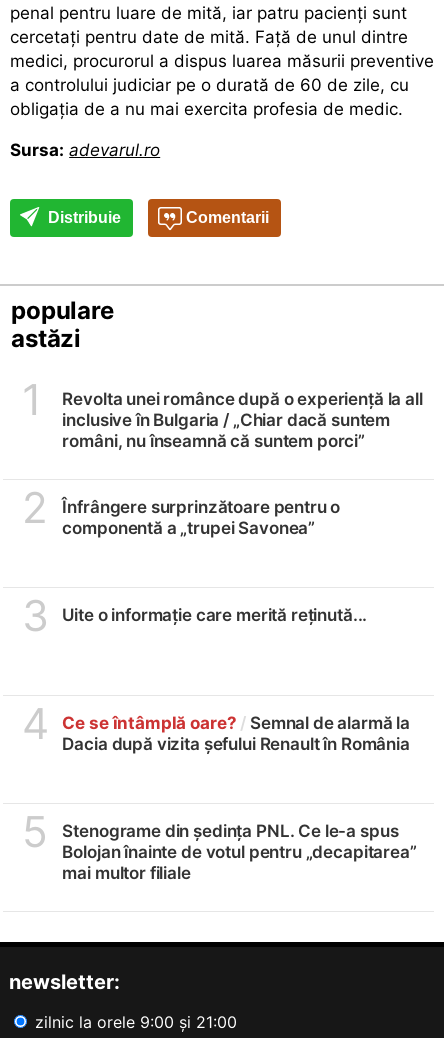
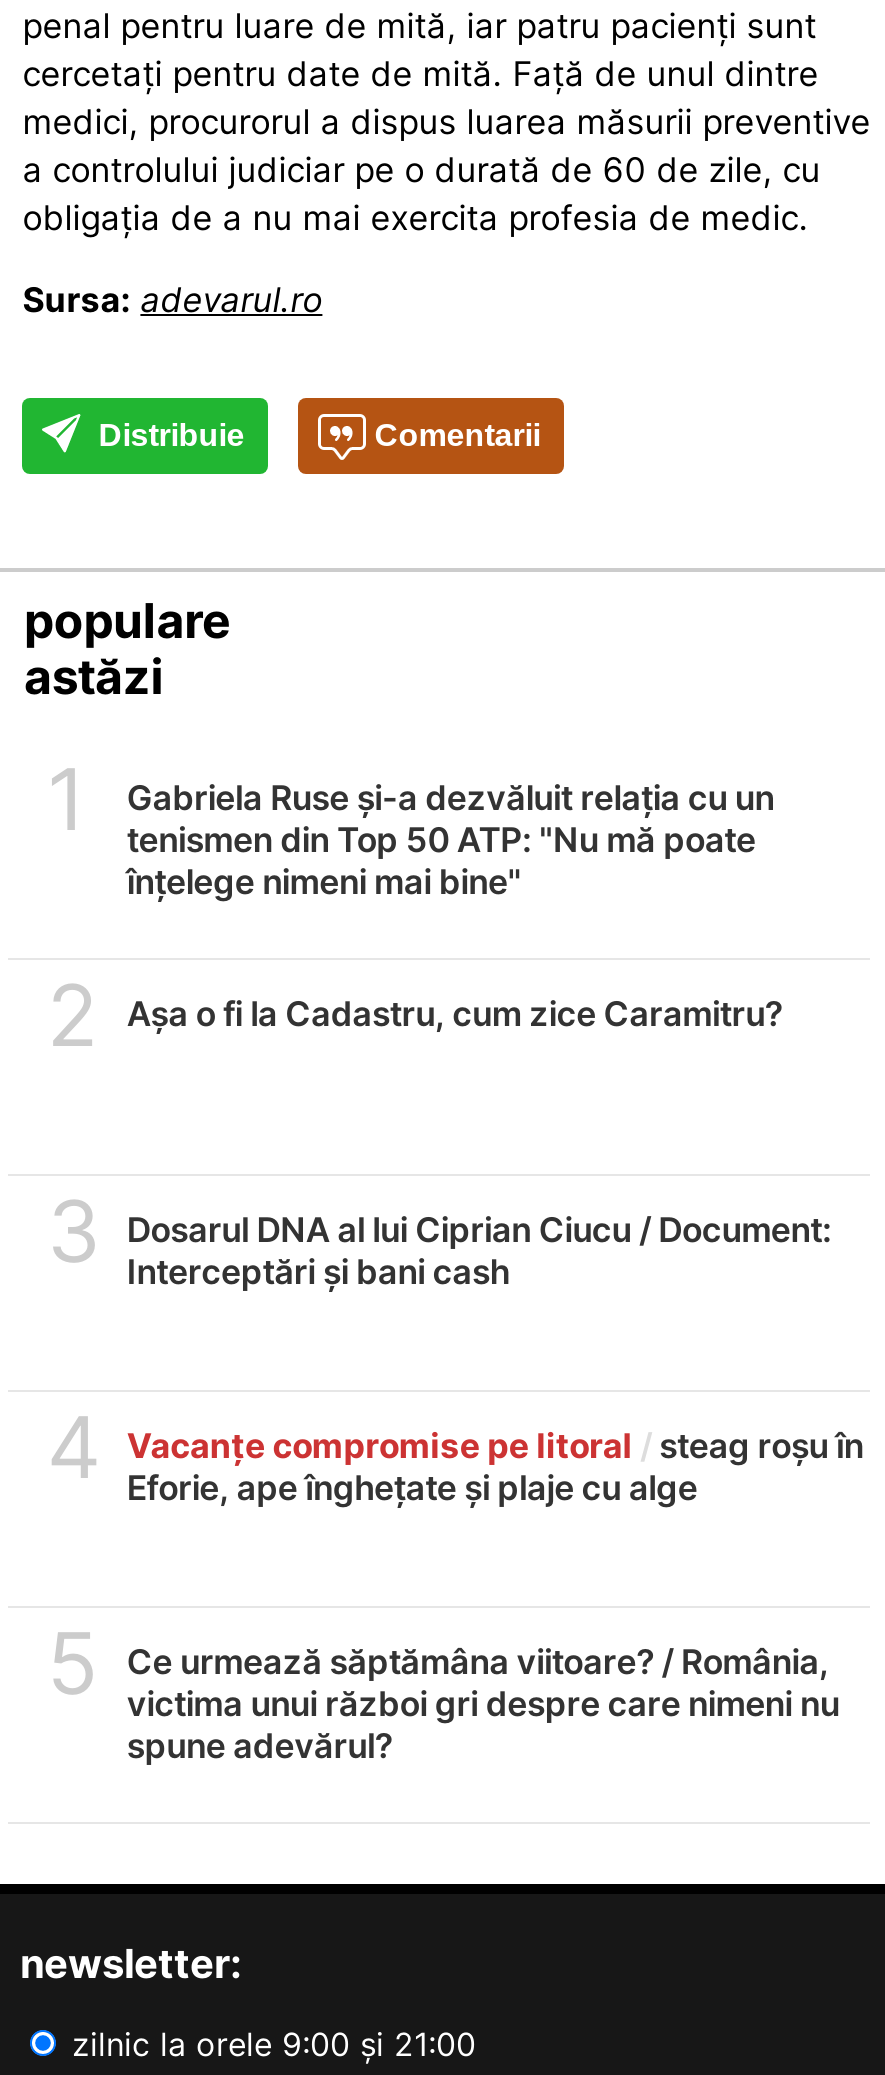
[62,389,423,451] Revolta unei românce după o experiență la all | inclusive în Bulgaria / „Chiar dacă suntem | români, nu înseamnă că suntem porci” -> [127,778,774,902] Gabriela Ruse și-a dezvăluit relația cu un | tenismen din Top 50 ATP: "Nu mă poate | înțelege nimeni mai bine"
[62,497,340,538] Înfrângere surprinzătoare pentru o | componentă a „trupei Savonea” -> [127,994,783,1034] Așa o fi la Cadastru, cum zice Caramitru?
[62,605,367,625] Uite o informație care merită reținută... -> [127,1210,832,1292] Dosarul DNA al lui Ciprian Ciucu / Document: | Interceptări și bani cash
[62,713,410,754] Ce se întâmplă oare? / Semnal de alarmă la | Dacia după vizita șefului Renault în România -> [127,1426,863,1508] Vacanțe compromise pe litoral / steag roșu în | Eforie, ape înghețate și plaje cu alge
[62,821,417,883] Stenograme din ședința PNL. Ce le-a spus | Bolojan înainte de votul pentru „decapitarea” | mai multor filiale -> [127,1642,839,1766] Ce urmează săptămâna viitoare? / România, | victima unui război gri despre care nimeni nu | spune adevărul?

